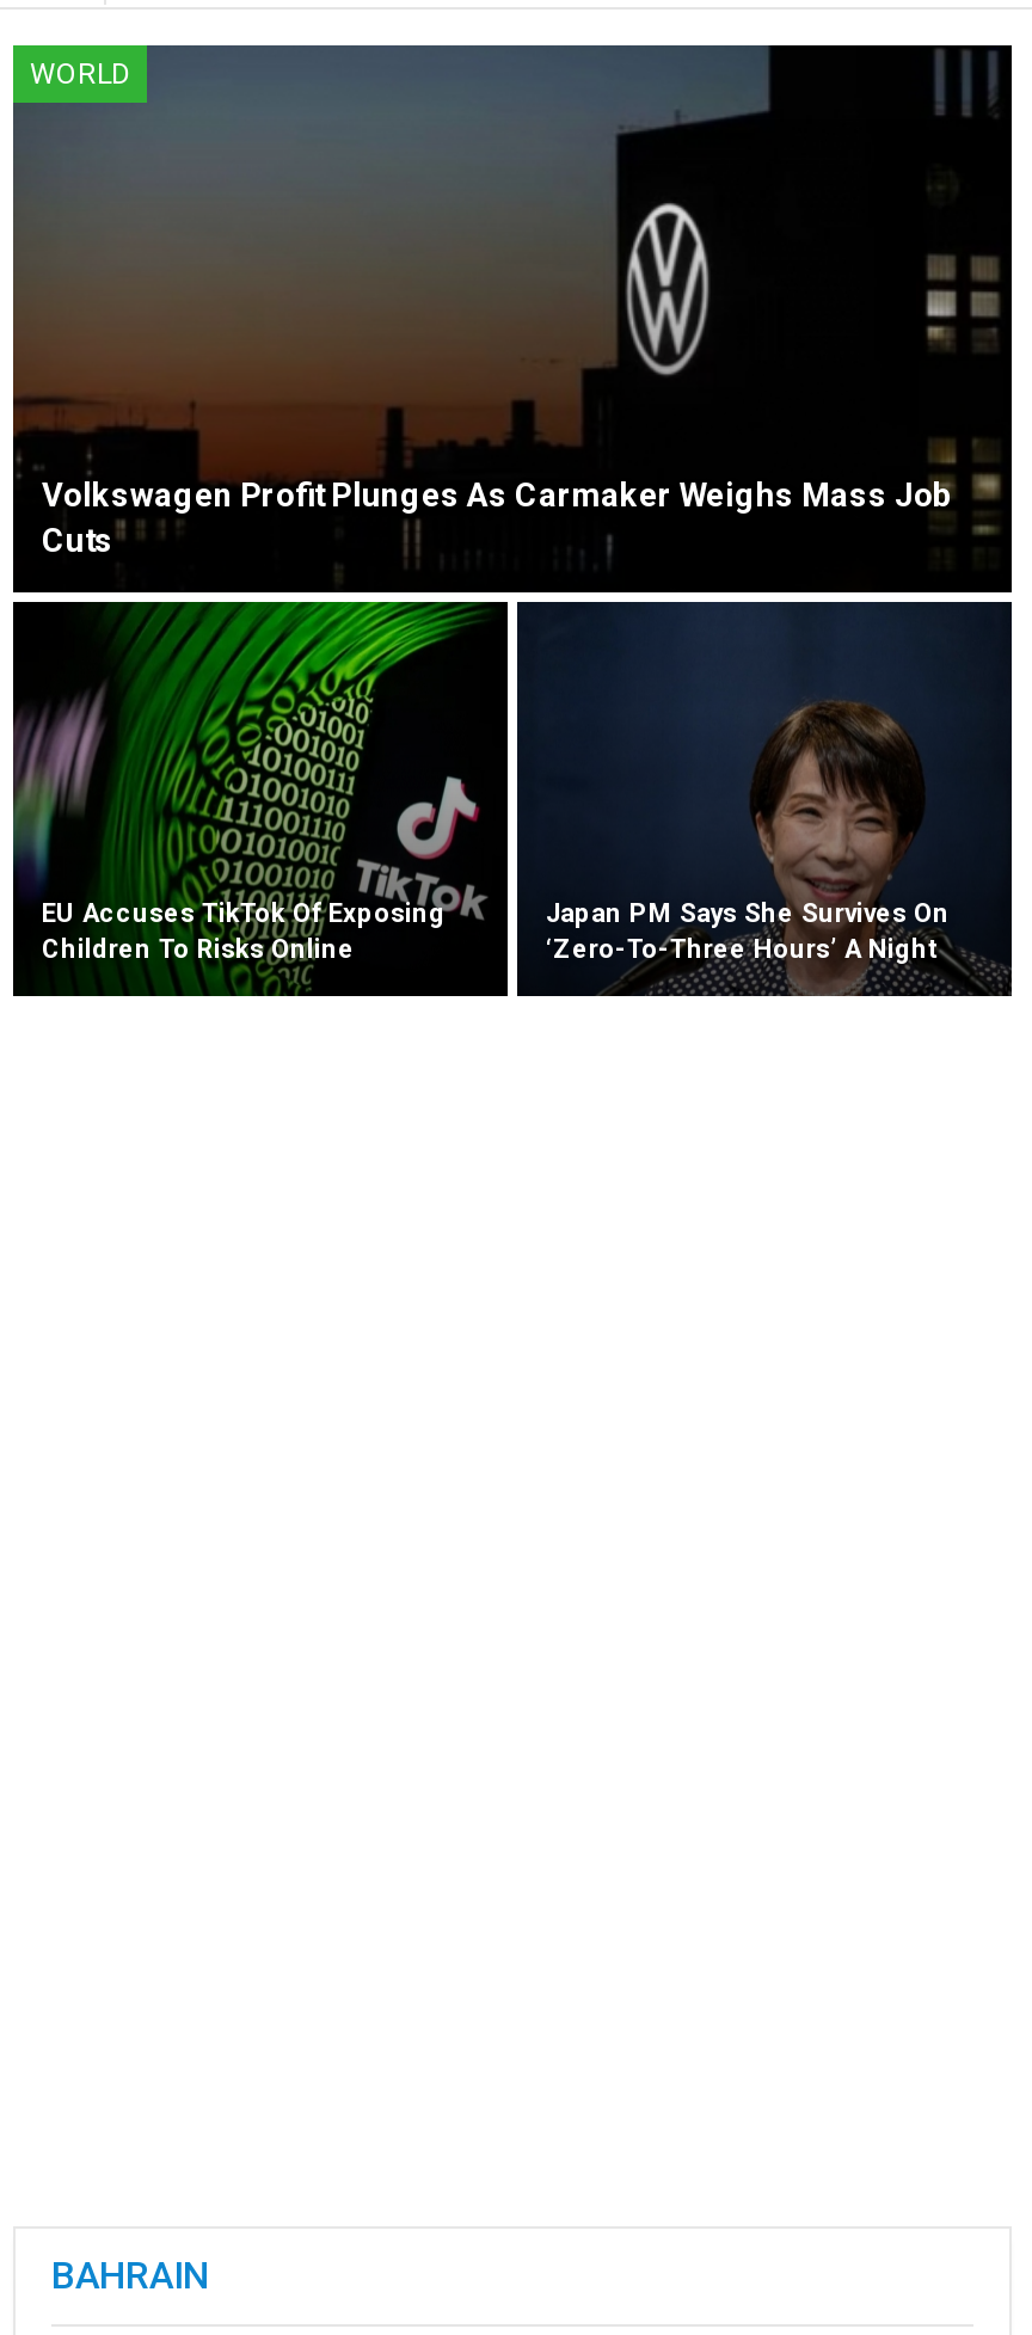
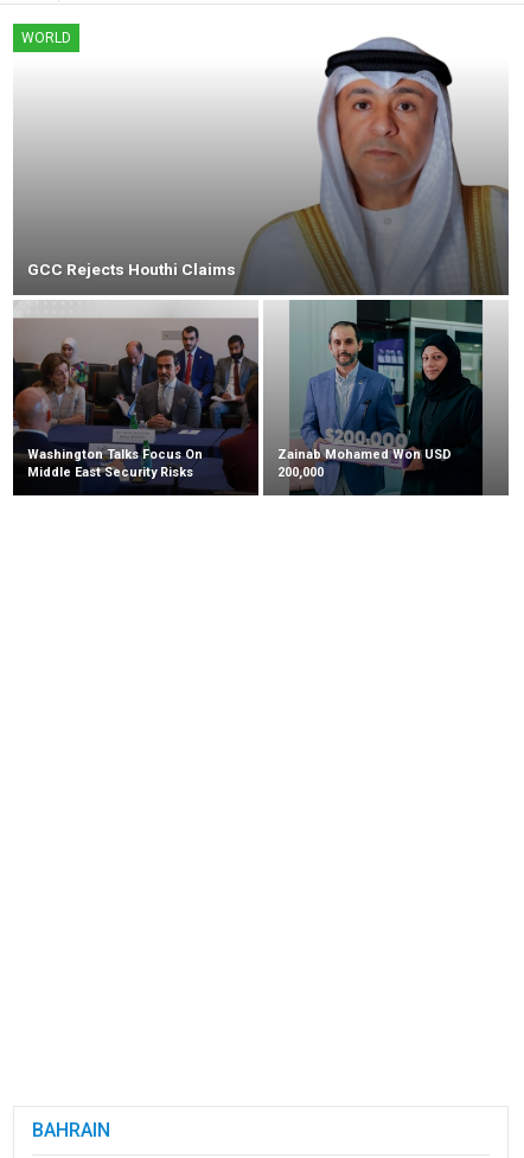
[11,43,1014,996] [image] | Volkswagen Profit Plunges As Carmaker Weighs Mass Job | Cuts -> [12,24,510,495] [image] | GCC Rejects Houthi Claims
[42,898,446,965] EU Accuses TikTok Of Exposing | Children To Risks Online -> [27,447,203,480] Washington Talks Focus On | Middle East Security Risks
[546,898,950,965] Japan PM Says She Survives On | ‘zero-To-Three Hours’ A Night -> [277,447,452,480] Zainab Mohamed Won USD | 200,000

